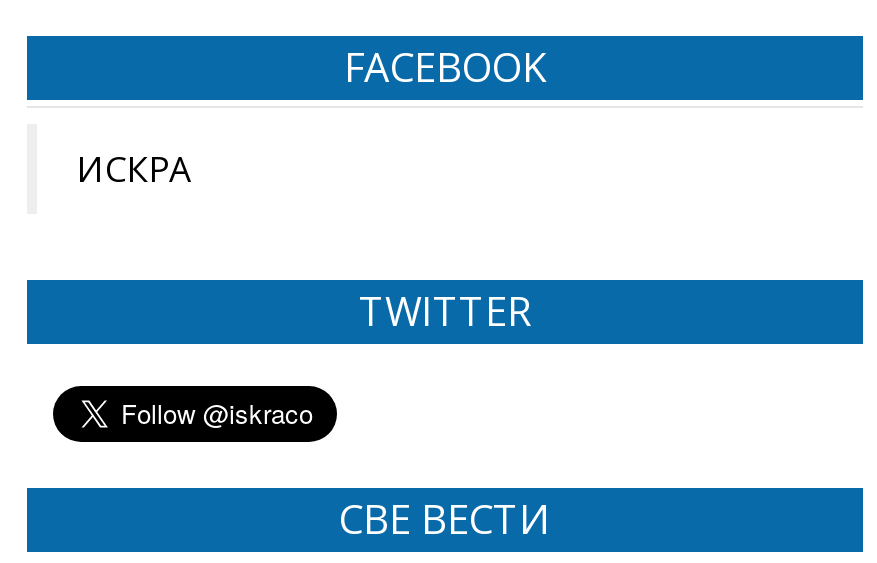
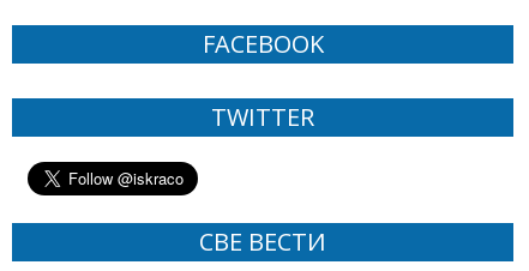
[77,145,191,193] ИСКРА -> none

